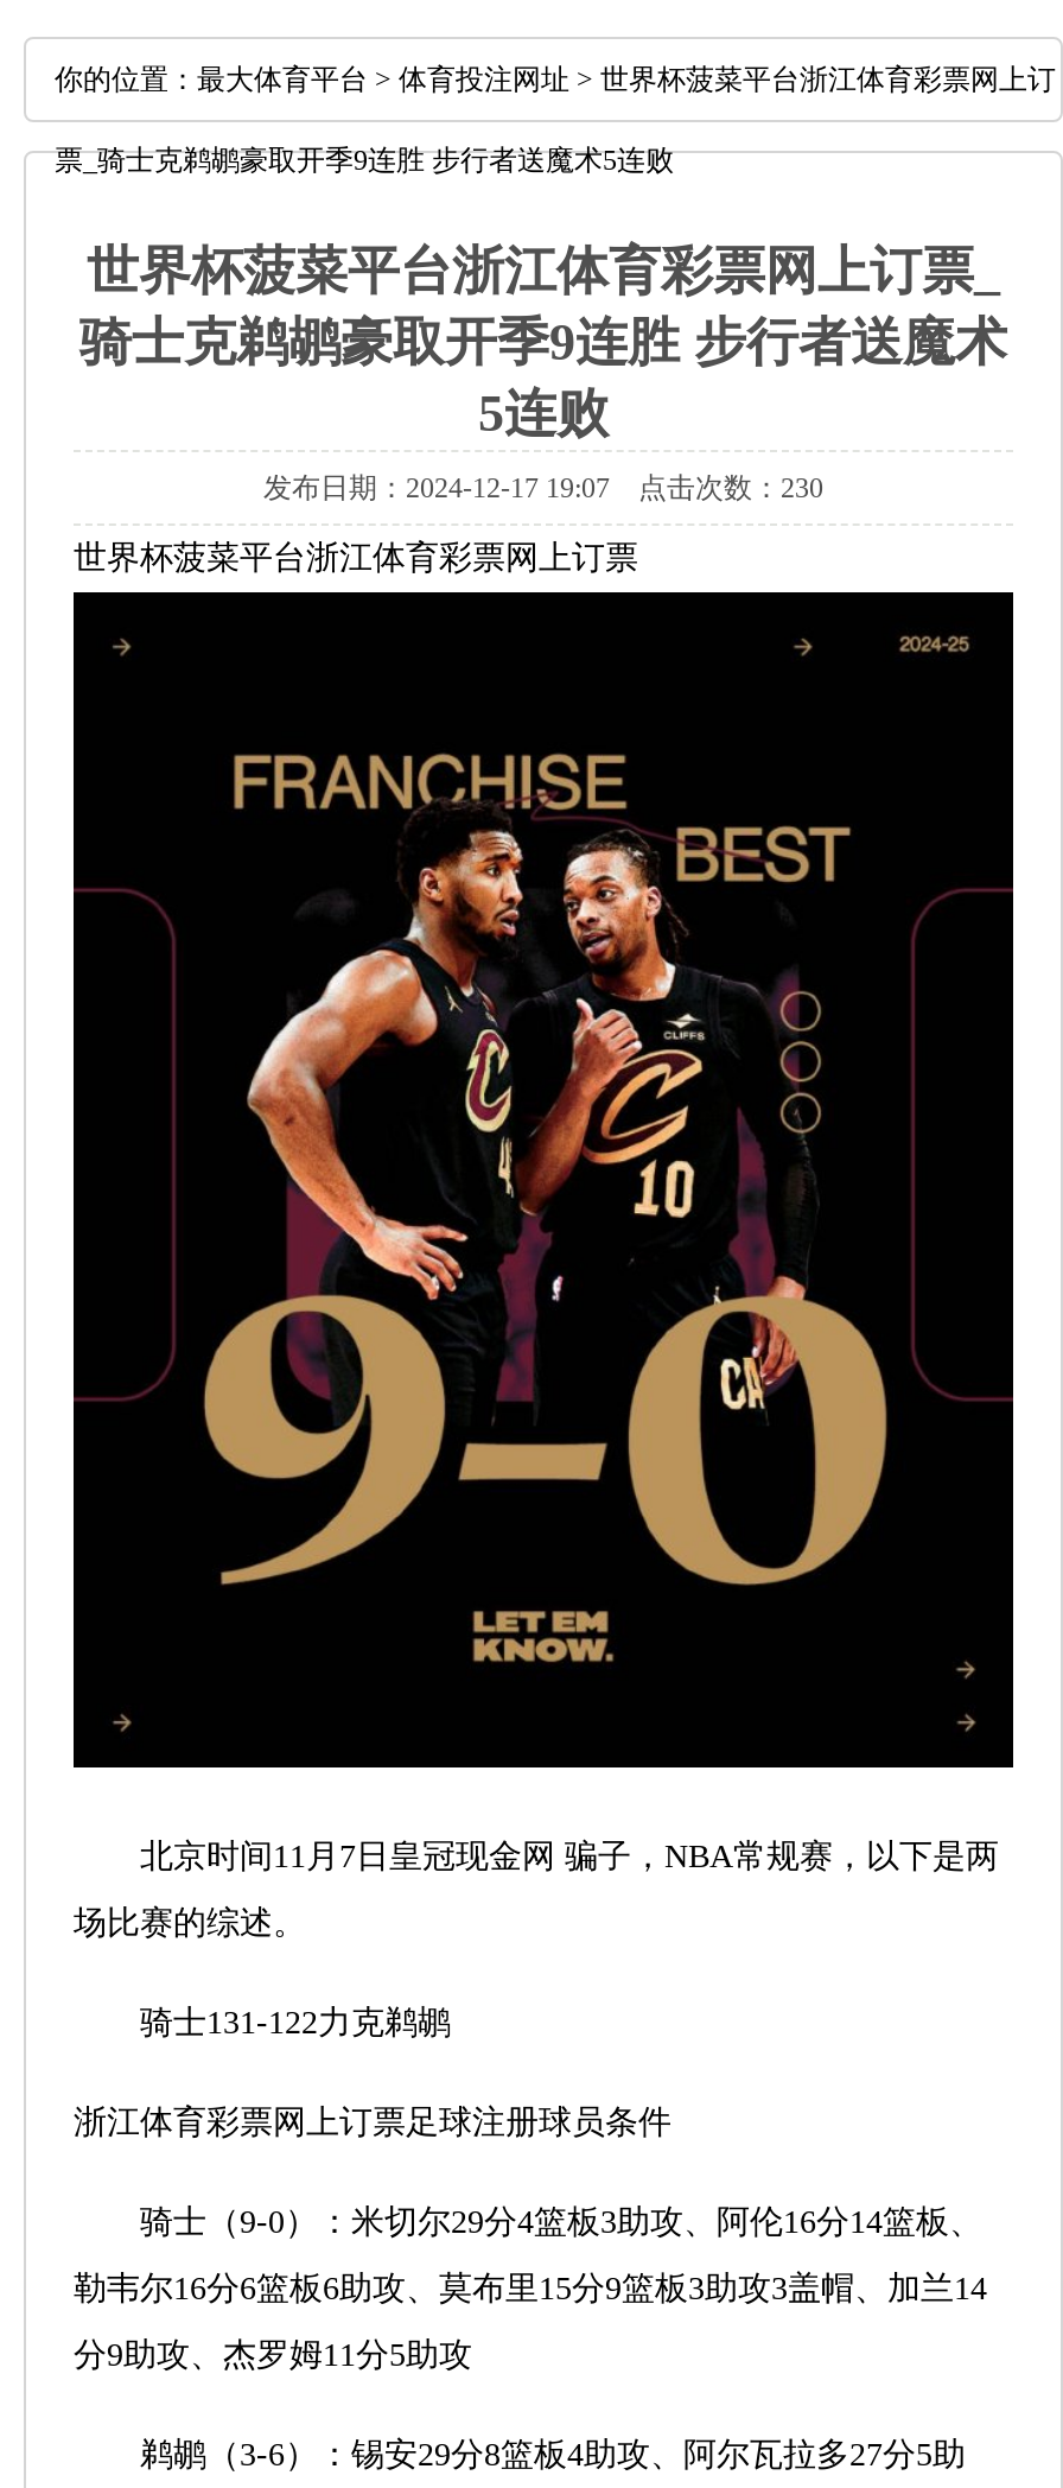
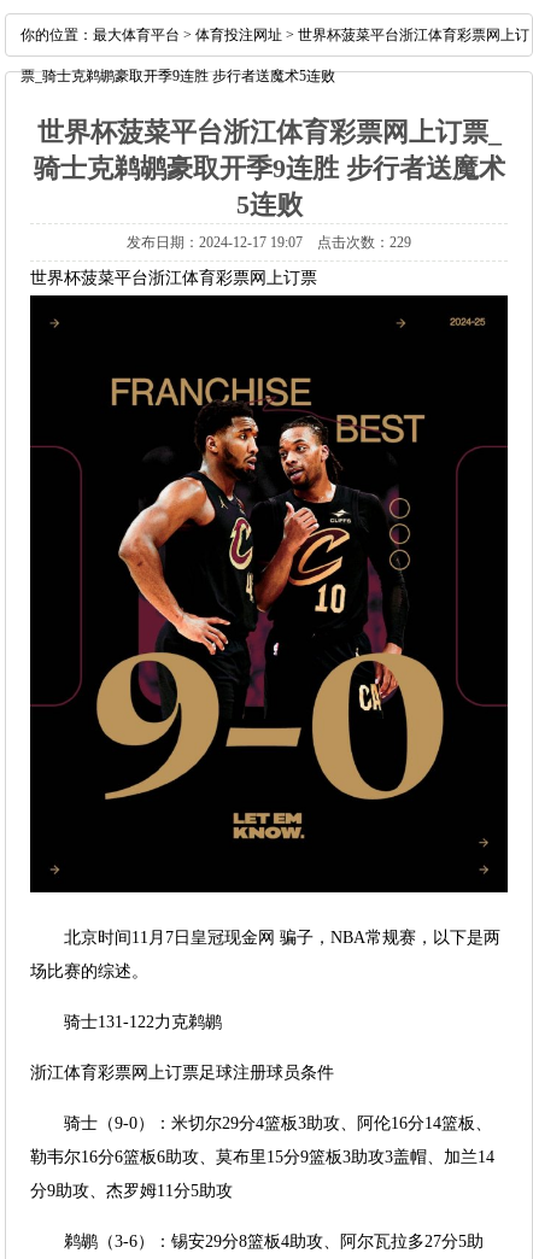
[263,471,823,504] 发布日期：2024-12-17 19:07 点击次数：230 -> [127,234,411,251] 发布日期：2024-12-17 19:07 点击次数：229

